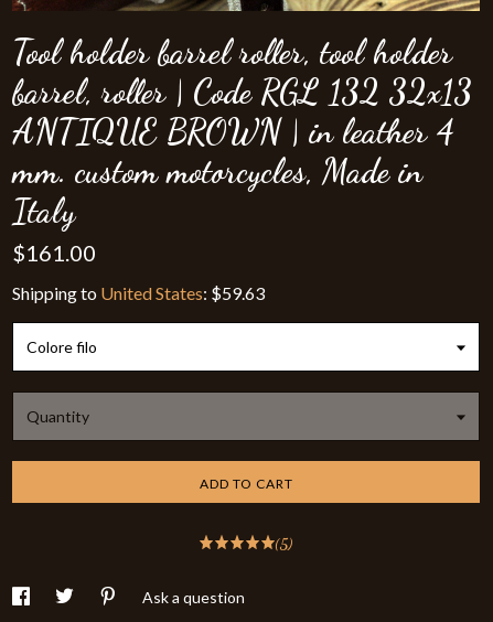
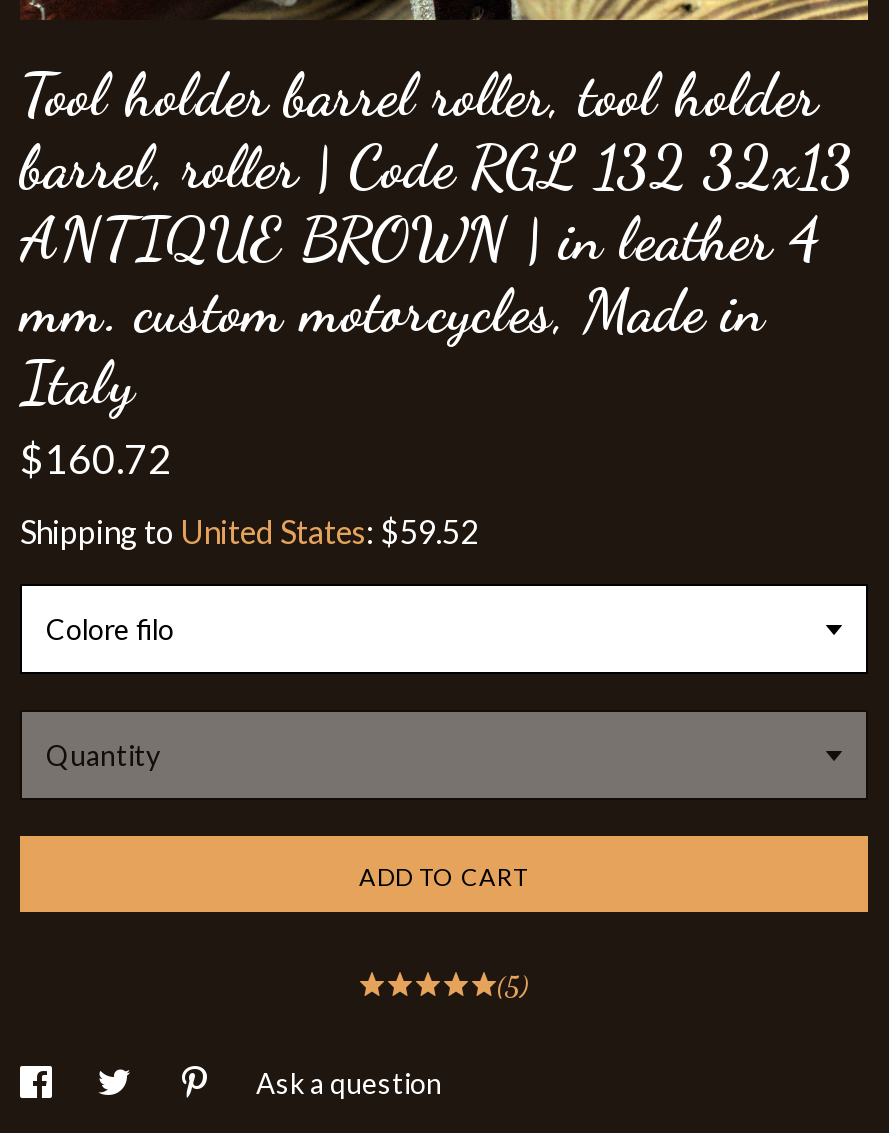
[12,239,96,265] $161.00 -> [20,433,172,481] $160.72
[12,282,265,303] Shipping to United States: $59.63 -> [20,511,478,549] Shipping to United States: $59.52

